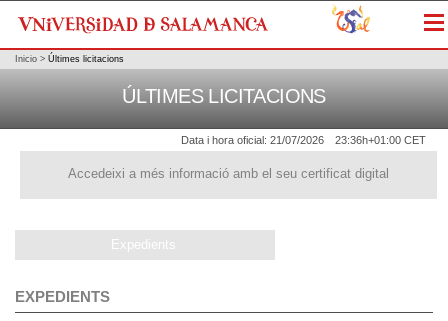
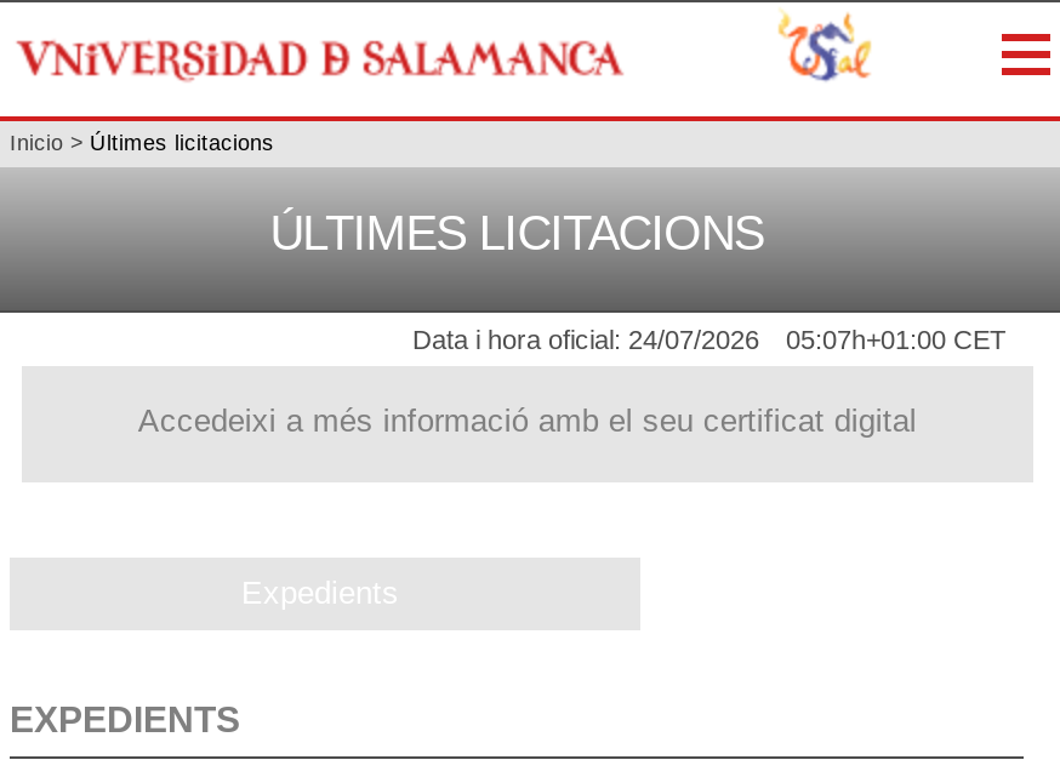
[181,134,324,146] Data i hora oficial: 21/07/2026 -> [412,326,759,355] Data i hora oficial: 24/07/2026
[335,134,426,146] 23:36h+01:00 CET -> [786,326,1007,355] 05:07h+01:00 CET

